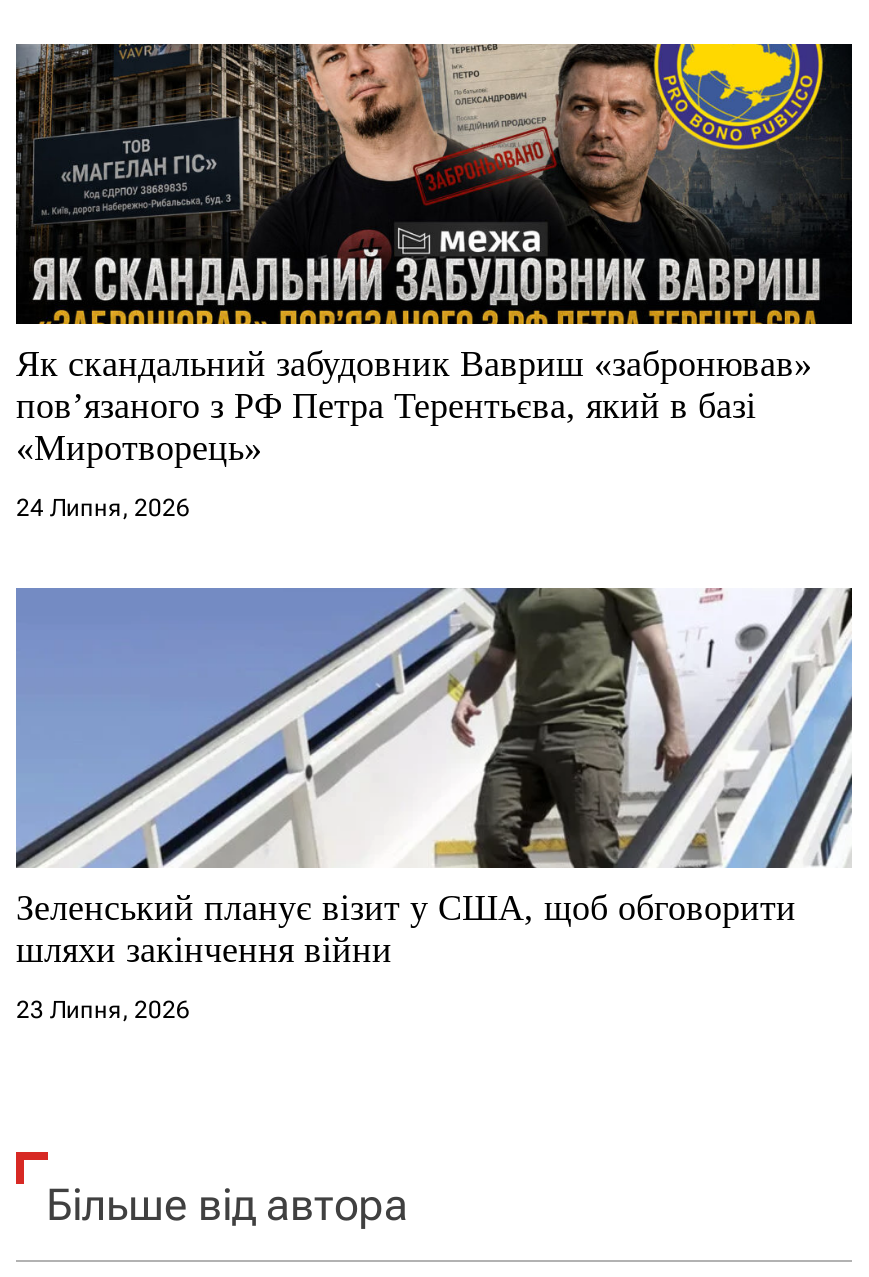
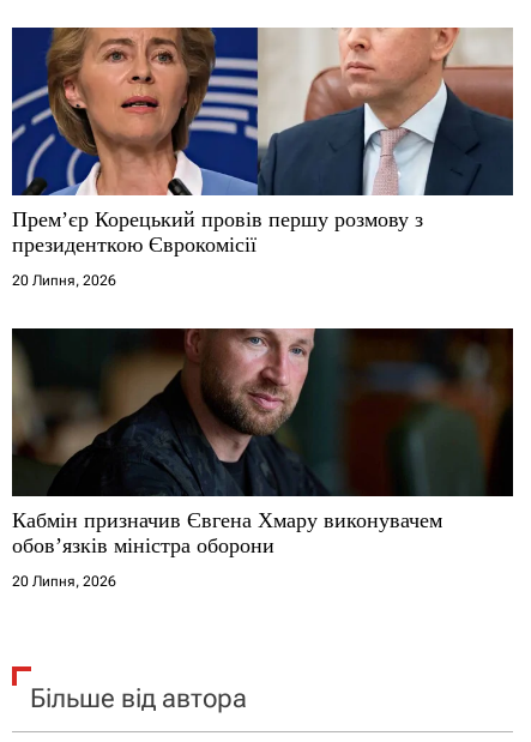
[16,42,854,468] [image] | Як скандальний забудовник Вавриш «забронював» | повʼязаного з РФ Петра Терентьєва, який в базі | «Миротворець» -> [11,26,514,256] [image] | Прем’єр Корецький провів першу розмову з | президенткою Єврокомісії
[16,494,190,522] 24 Липня, 2026 -> [12,272,116,289] 20 Липня, 2026
[14,586,854,970] [image] | Зеленський планує візит у США, щоб обговорити | шляхи закінчення війни -> [11,327,514,557] [image] | Кабмін призначив Євгена Хмару виконувачем | обов’язків міністра оборони
[16,996,190,1024] 23 Липня, 2026 -> [12,573,116,590] 20 Липня, 2026

